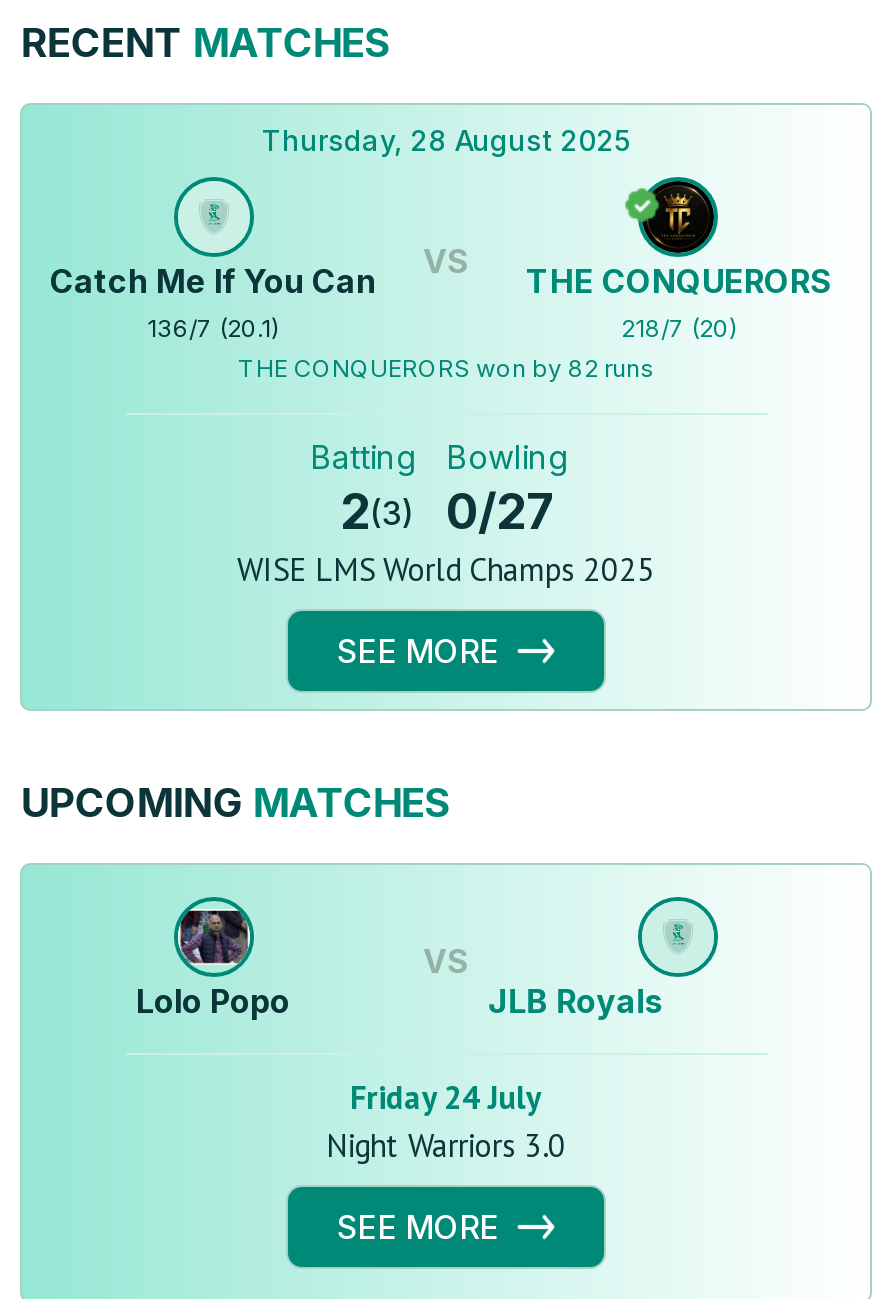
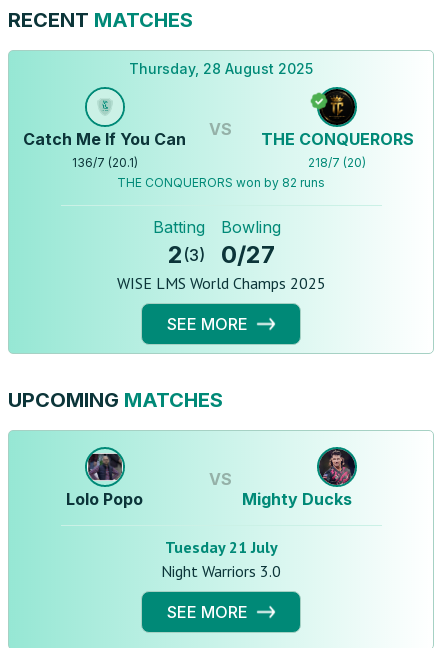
[488,901,714,1022] [image] | JLB Royals -> [242,448,356,509] [image] | Mighty Ducks
[350,1078,542,1118] Friday 24 July -> [164,537,277,557] Tuesday 21 July

